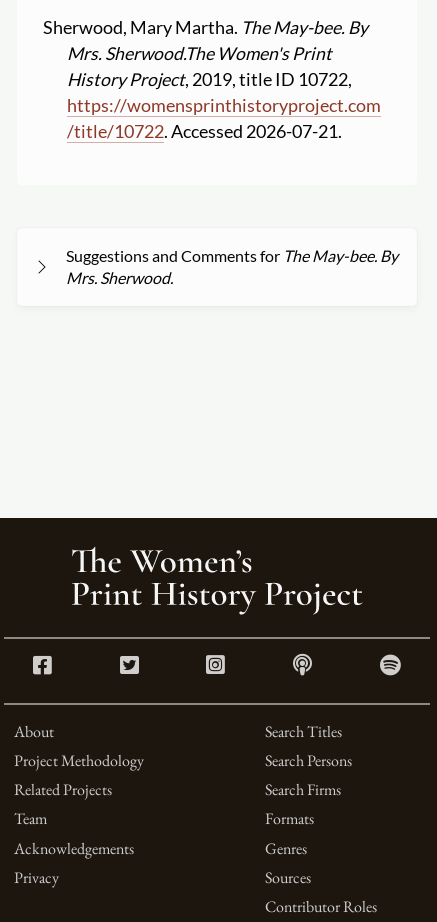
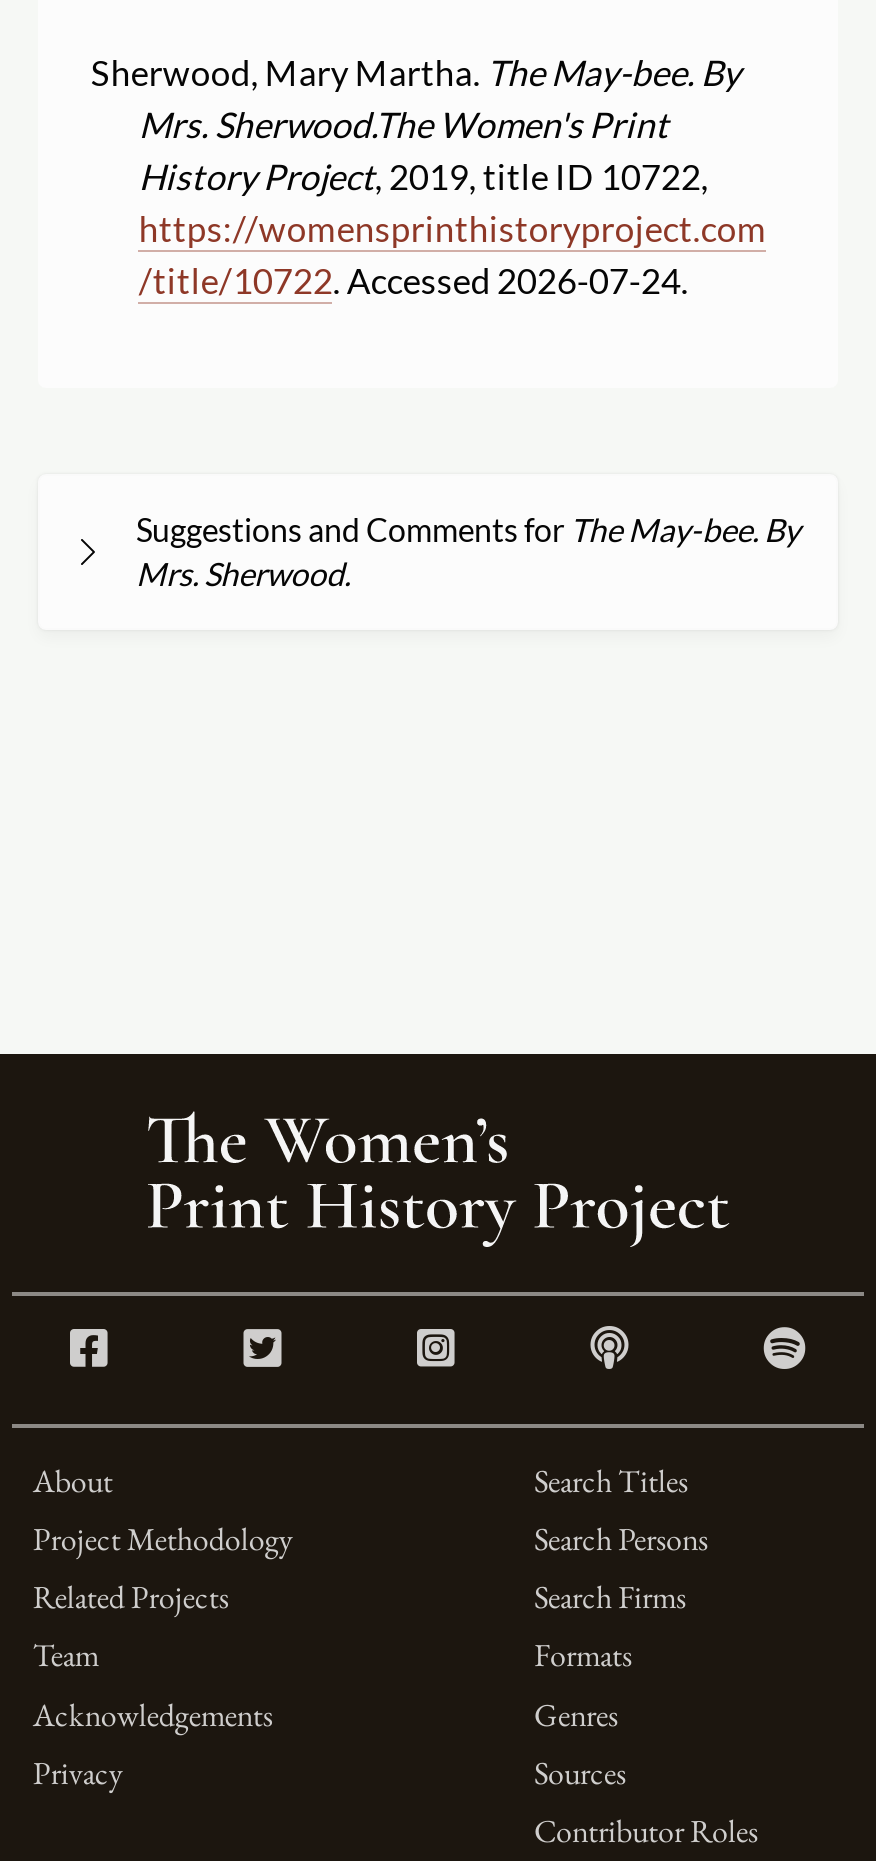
[67,121,342,142] /title/10722. Accessed 2026-07-21. -> [139,260,689,302] /title/10722. Accessed 2026-07-24.

